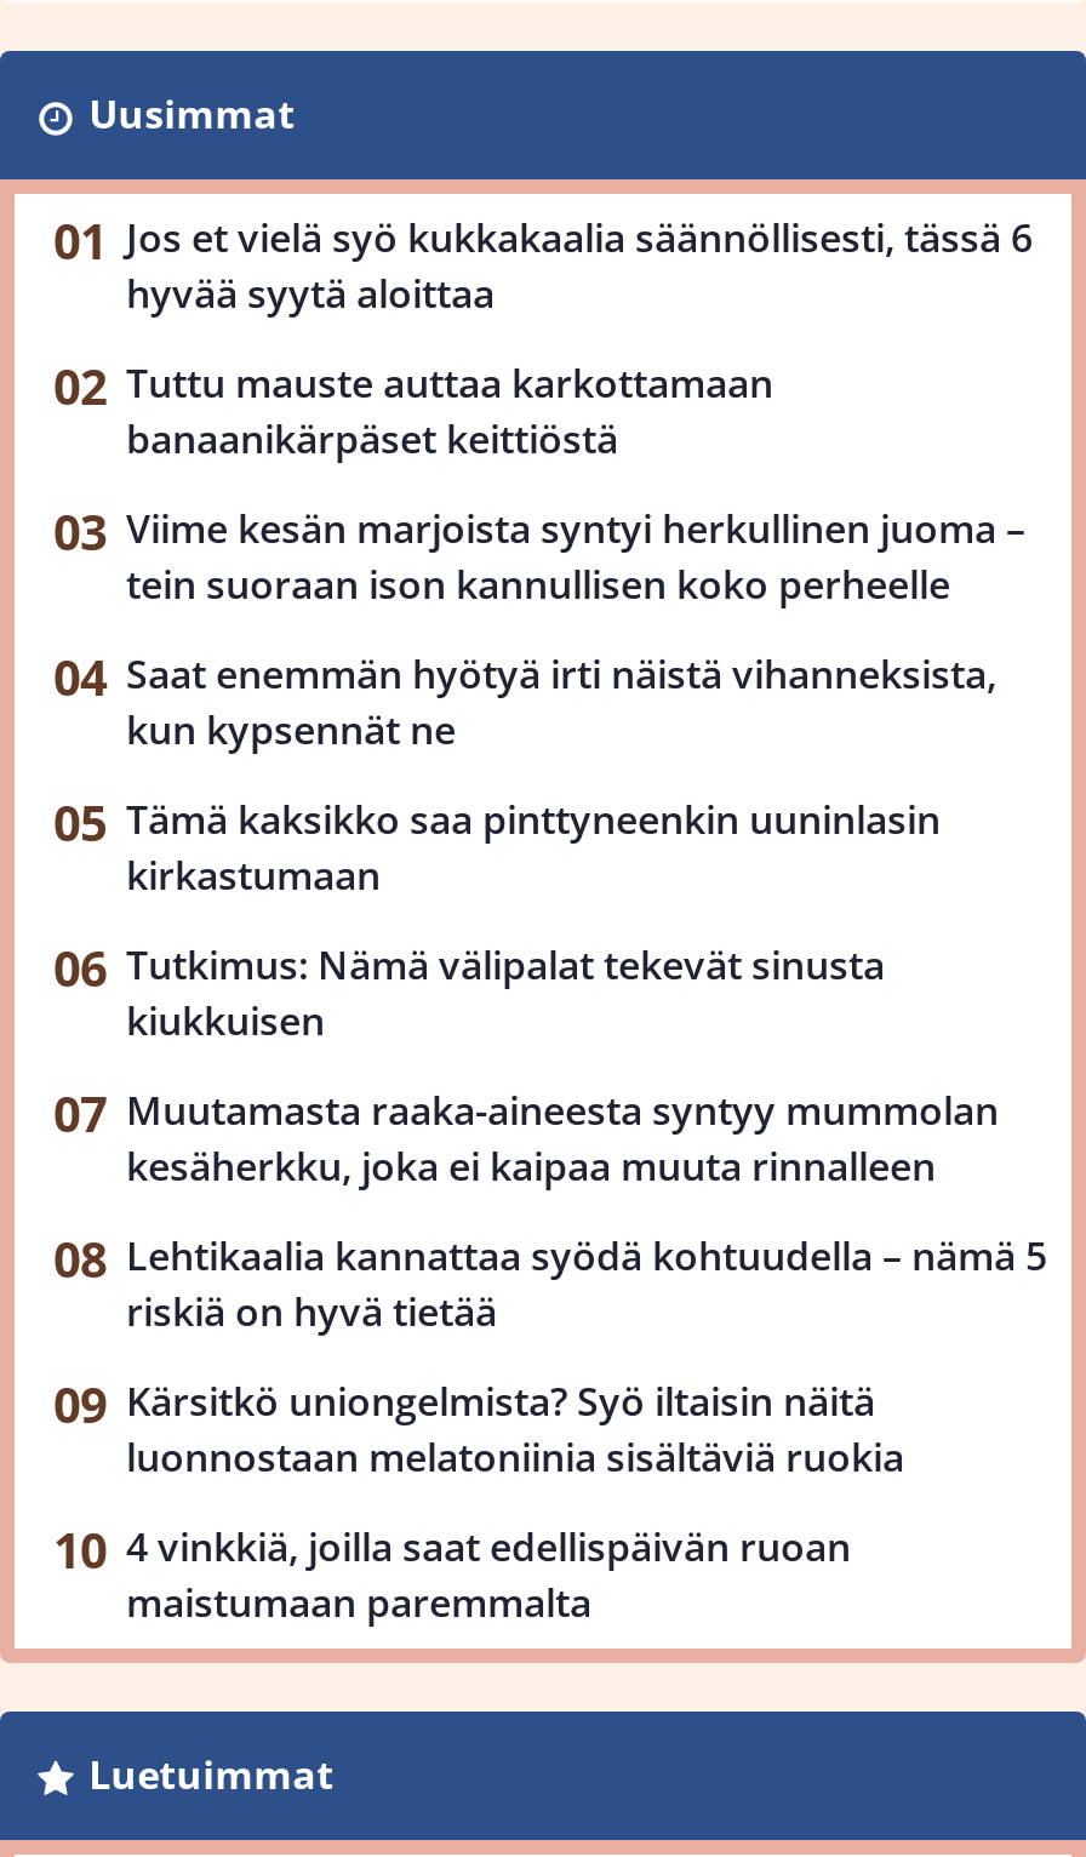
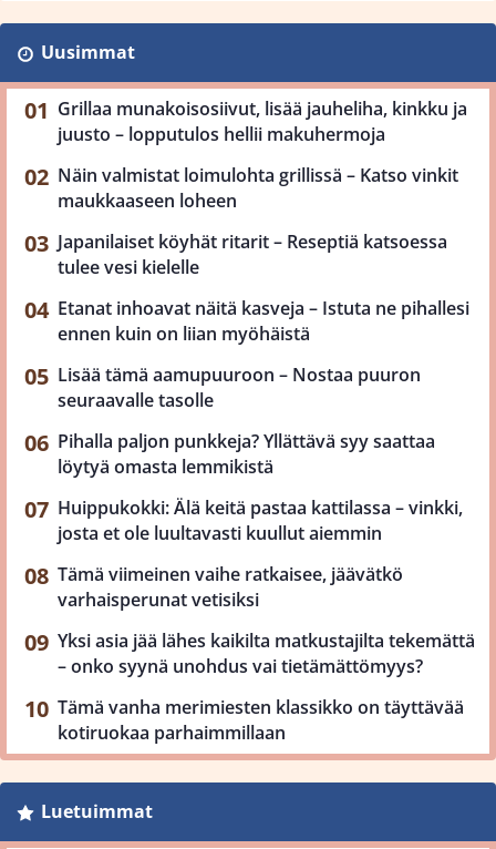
[126,211,1033,320] Jos et vielä syö kukkakaalia säännöllisesti, tässä 6 | hyvää syytä aloittaa -> [58,96,467,146] Grillaa munakoisosiivut, lisää jauheliha, kinkku ja | juusto – lopputulos hellii makuhermoja
[126,356,773,465] Tuttu mauste auttaa karkottamaan | banaanikärpäset keittiöstä -> [58,163,458,213] Näin valmistat loimulohta grillissä – Katso vinkit | maukkaaseen loheen
[126,502,1025,611] Viime kesän marjoista syntyi herkullinen juoma – | tein suoraan ison kannullisen koko perheelle -> [58,229,447,279] Japanilaiset köyhät ritarit – Reseptiä katsoessa | tulee vesi kielelle
[126,647,996,756] Saat enemmän hyötyä irti näistä vihanneksista, | kun kypsennät ne -> [58,296,469,346] Etanat inhoavat näitä kasveja – Istuta ne pihallesi | ennen kuin on liian myöhäistä
[126,793,941,902] Tämä kaksikko saa pinttyneenkin uuninlasin | kirkastumaan -> [58,362,421,412] Lisää tämä aamupuuroon – Nostaa puuron | seuraavalle tasolle
[126,938,885,1047] Tutkimus: Nämä välipalat tekevät sinusta | kiukkuisen -> [58,429,435,479] Pihalla paljon punkkeja? Yllättävä syy saattaa | löytyä omasta lemmikistä
[126,1084,999,1193] Muutamasta raaka-aineesta syntyy mummolan | kesäherkku, joka ei kaipaa muuta rinnalleen -> [58,495,463,545] Huippukokki: Älä keitä pastaa kattilassa – vinkki, | josta et ole luultavasti kuullut aiemmin
[126,1229,1047,1338] Lehtikaalia kannattaa syödä kohtuudella – nämä 5 | riskiä on hyvä tietää -> [58,562,403,612] Tämä viimeinen vaihe ratkaisee, jäävätkö | varhaisperunat vetisiksi
[126,1375,904,1484] Kärsitkö uniongelmista? Syö iltaisin näitä | luonnostaan melatoniinia sisältäviä ruokia -> [58,628,475,678] Yksi asia jää lähes kaikilta matkustajilta tekemättä | – onko syynä unohdus vai tietämättömyys?
[126,1520,851,1629] 4 vinkkiä, joilla saat edellispäivän ruoan | maistumaan paremmalta -> [58,695,464,745] Tämä vanha merimiesten klassikko on täyttävää | kotiruokaa parhaimmillaan

